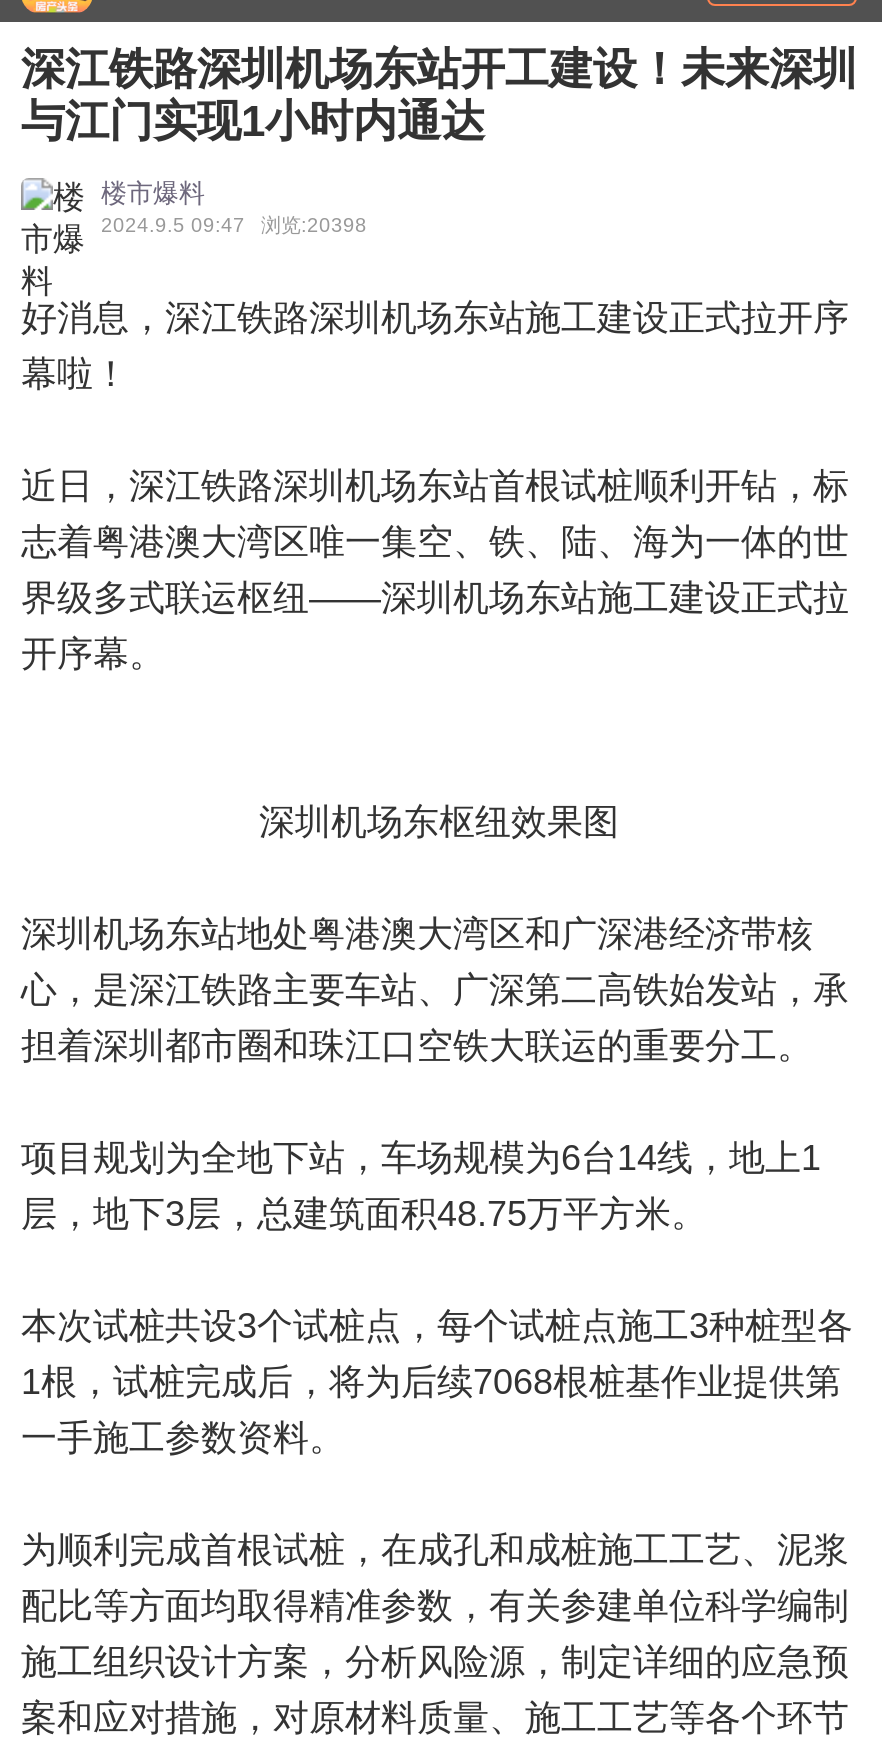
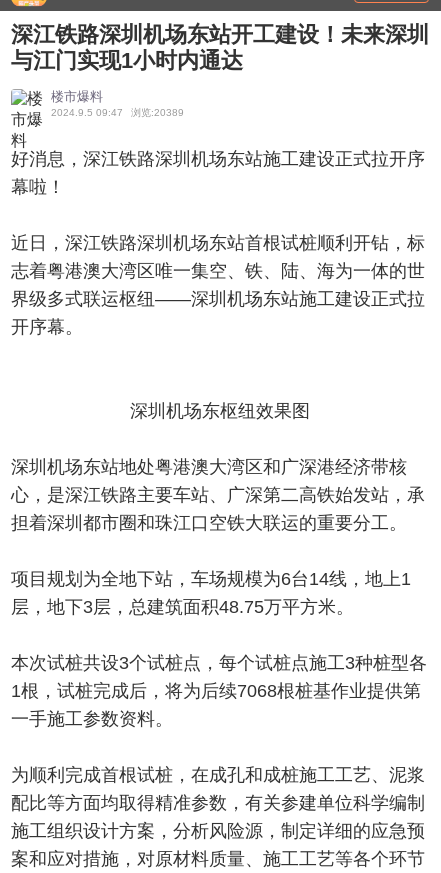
[101,214,367,236] 2024.9.5 09:47 浏览:20398 -> [51,107,184,118] 2024.9.5 09:47 浏览:20389

